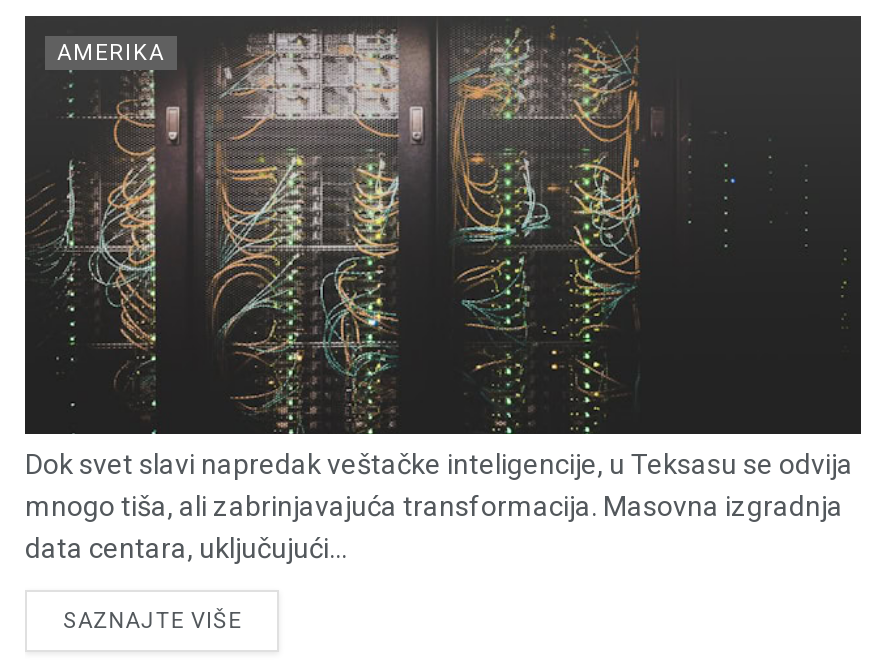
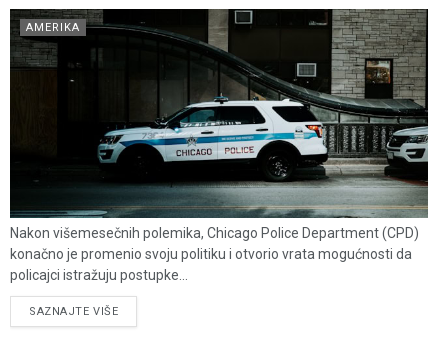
[25,16,863,563] [image] | Dok svet slavi napredak veštačke inteligencije, u Teksasu se odvija | mnogo tiša, ali zabrinjavajuća transformacija. Masovna izgradnja | data centara, uključujući... -> [10,9,428,282] [image] | Nakon višemesečnih polemika, Chicago Police Department (CPD) | konačno je promenio svoju politiku i otvorio vrata mogućnosti da | policajci istražuju postupke...

